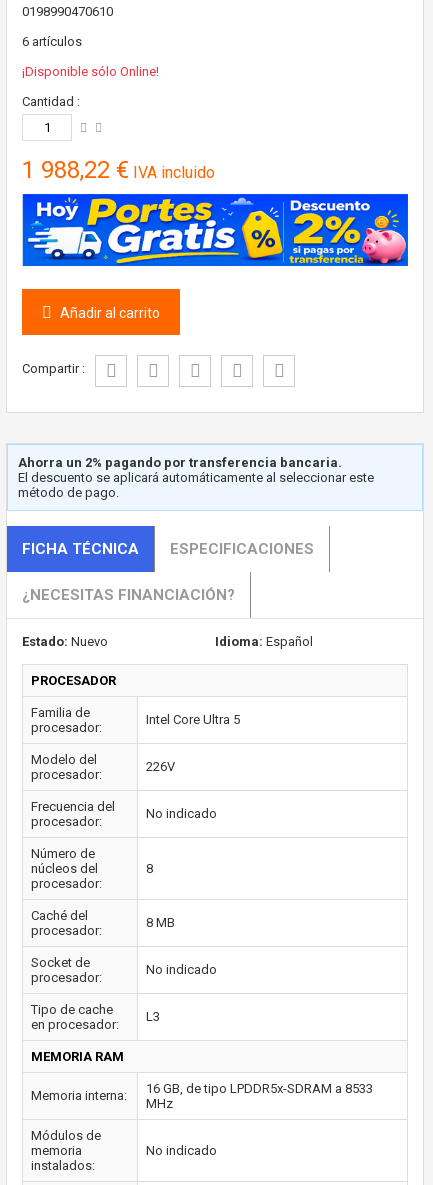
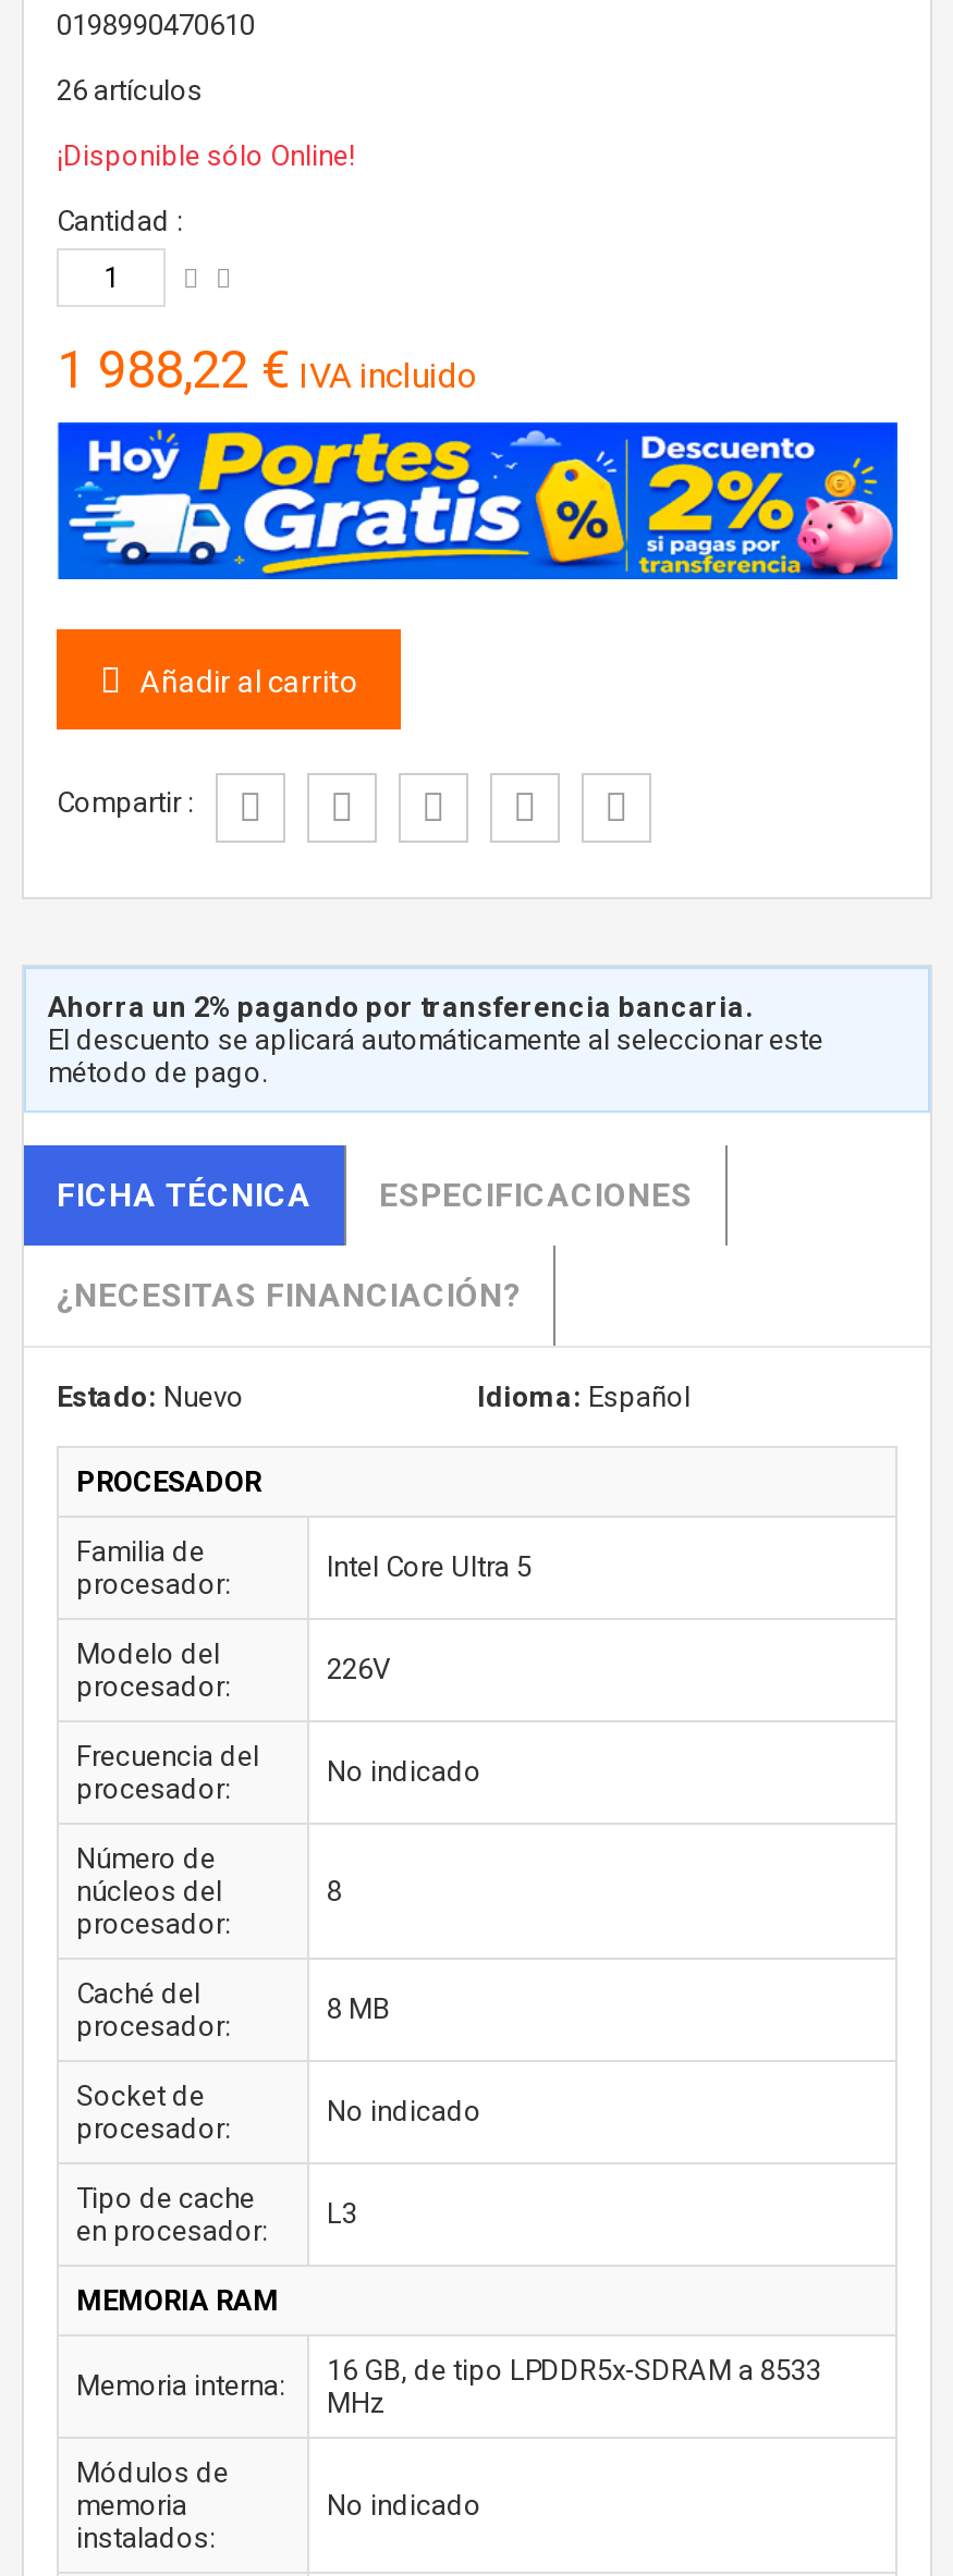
[22,34,82,49] 6 artículos -> [57,74,203,107] 26 artículos

